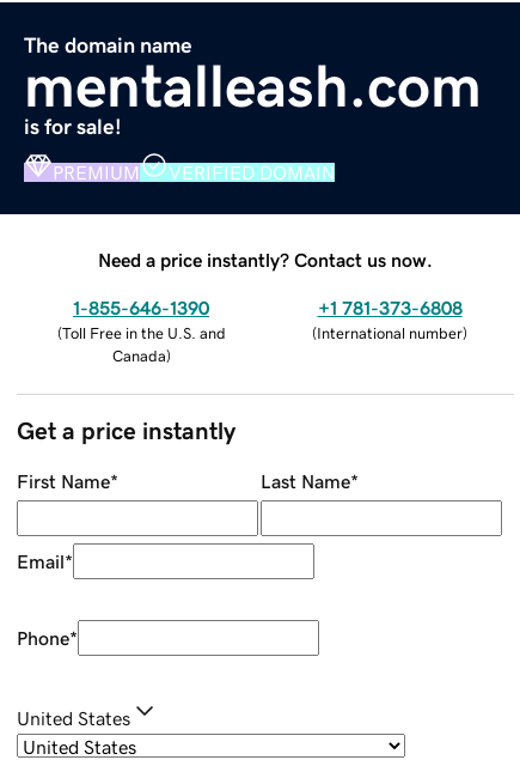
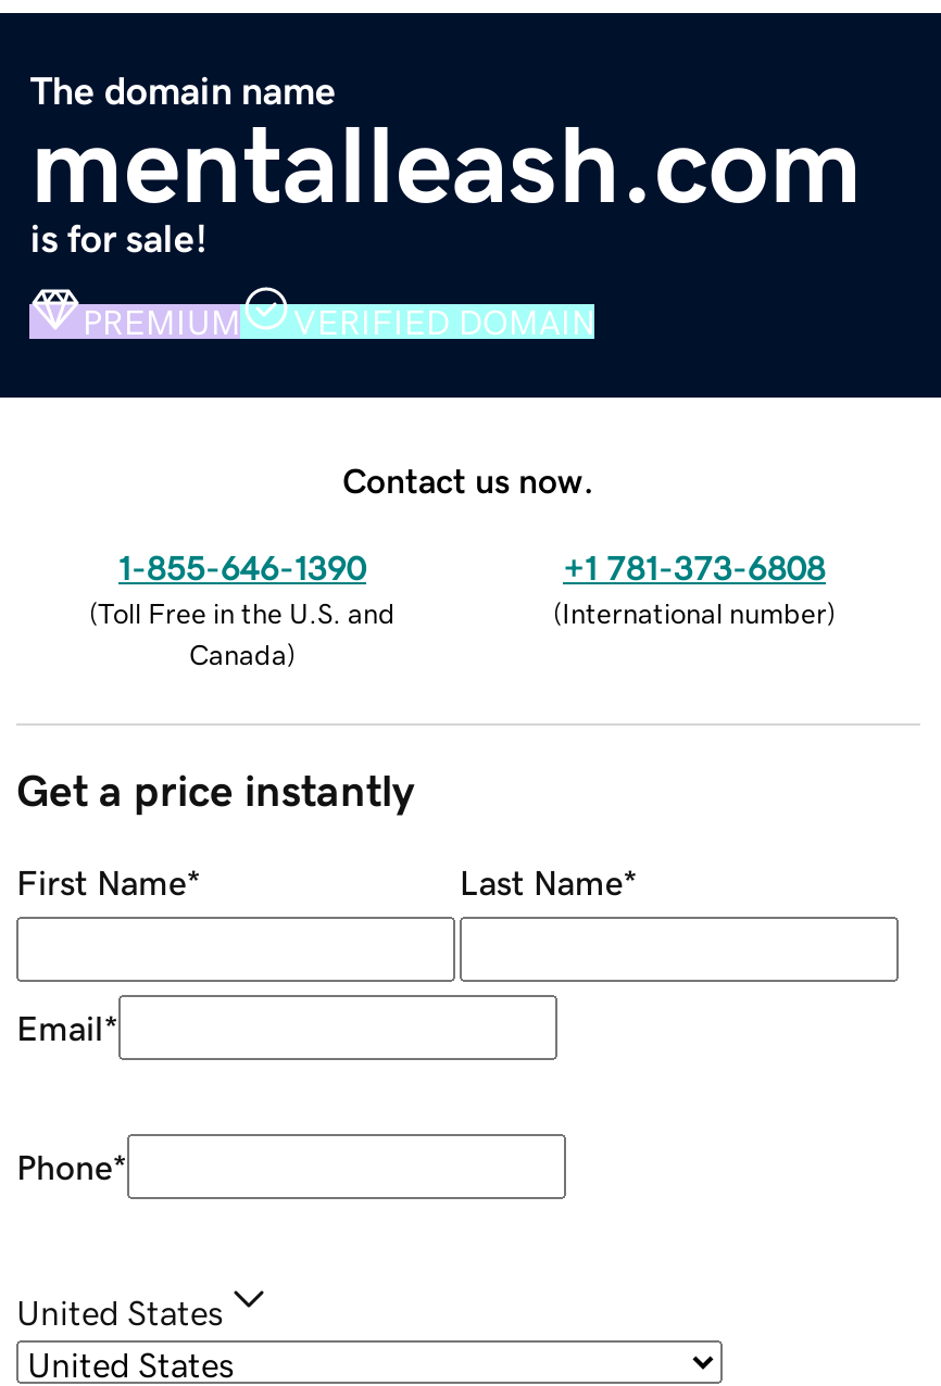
[98,250,433,269] Need a price instantly? Contact us now. -> [342,462,594,497] Contact us now.

